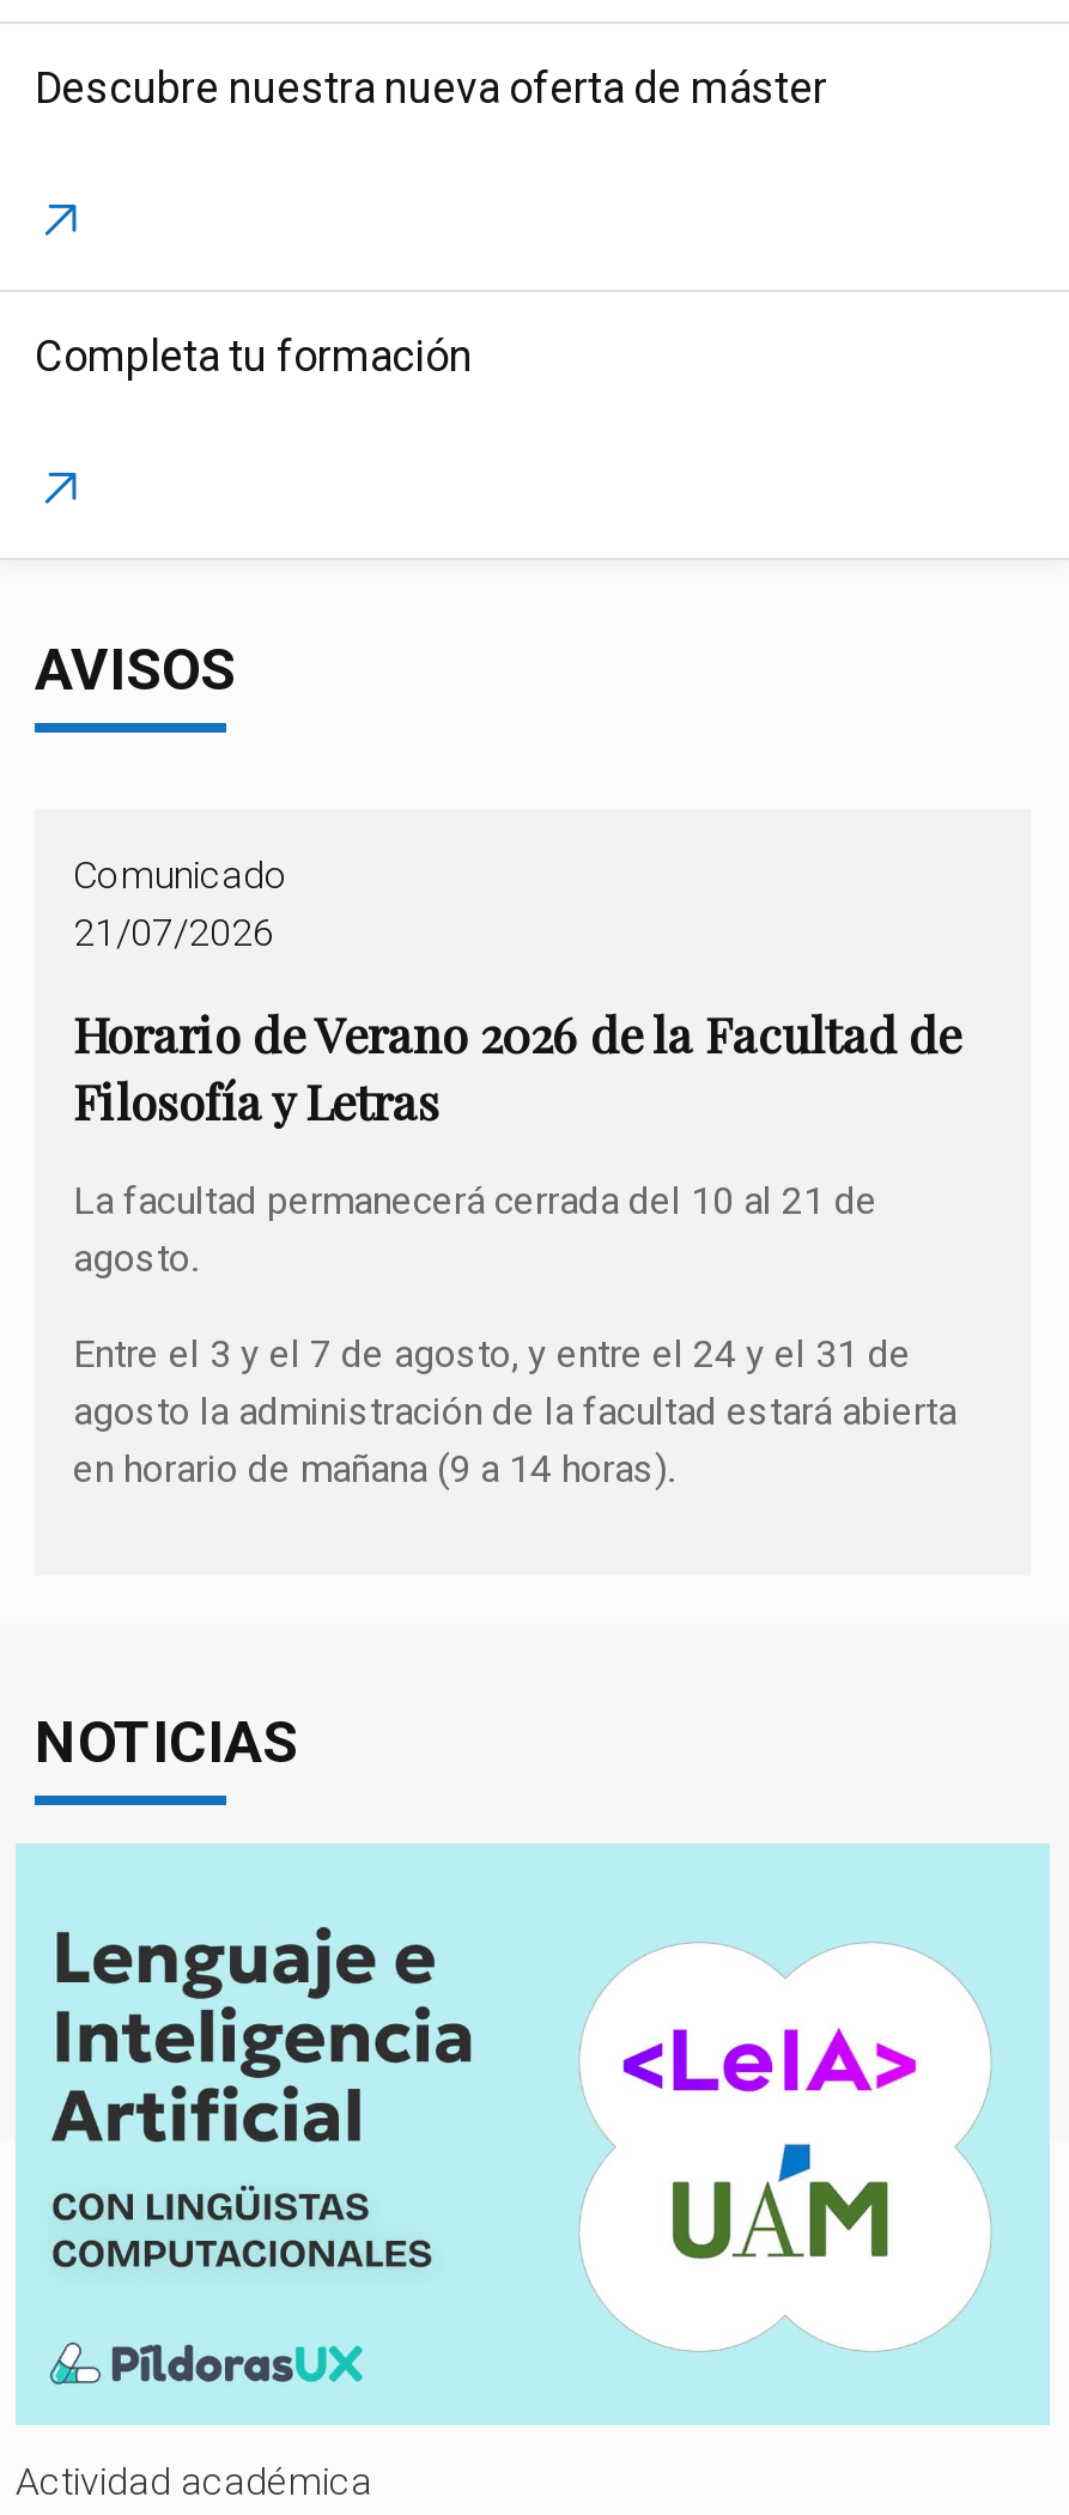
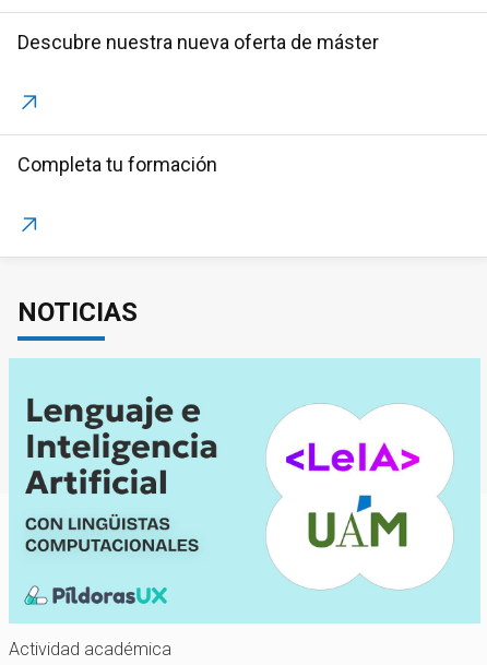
[35,637,961,1492] AVISOS | Comunicado | 21/07/2026 | Horario de Verano 2026 de la Facultad de | Filosofía y Letras | La facultad permanecerá cerrada del 10 al 21 de | agosto. | Entre el 3 y el 7 de agosto, y entre el 24 y el 31 de | agosto la administración de la facultad estará abierta | en horario de mañana (9 a 14 horas). -> none

